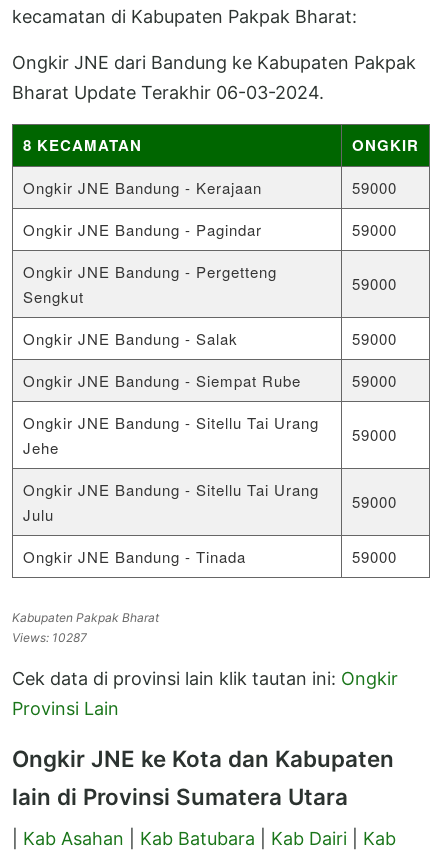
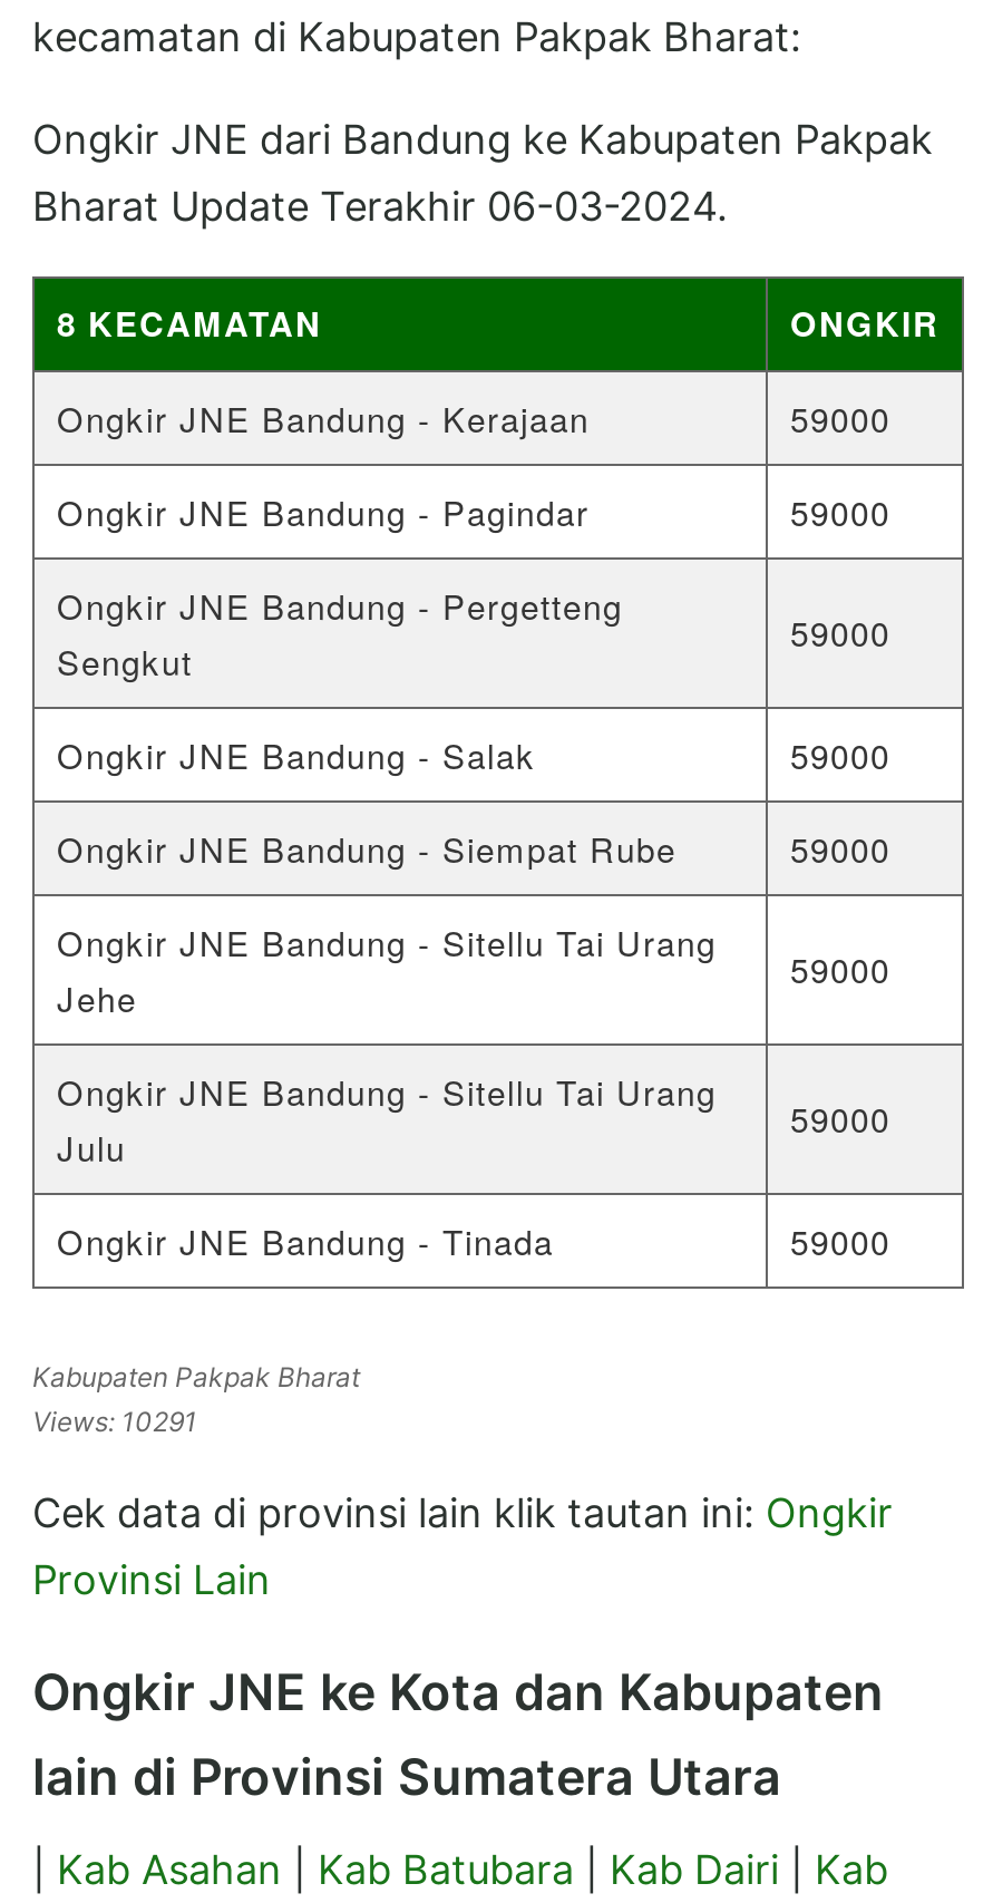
[12,630,87,645] Views: 10287 -> [32,1404,197,1437] Views: 10291

